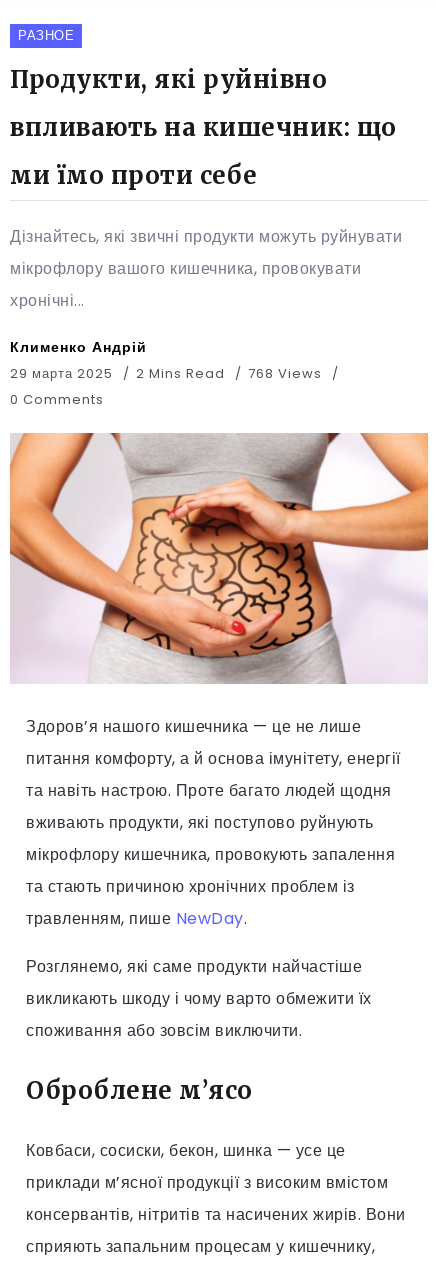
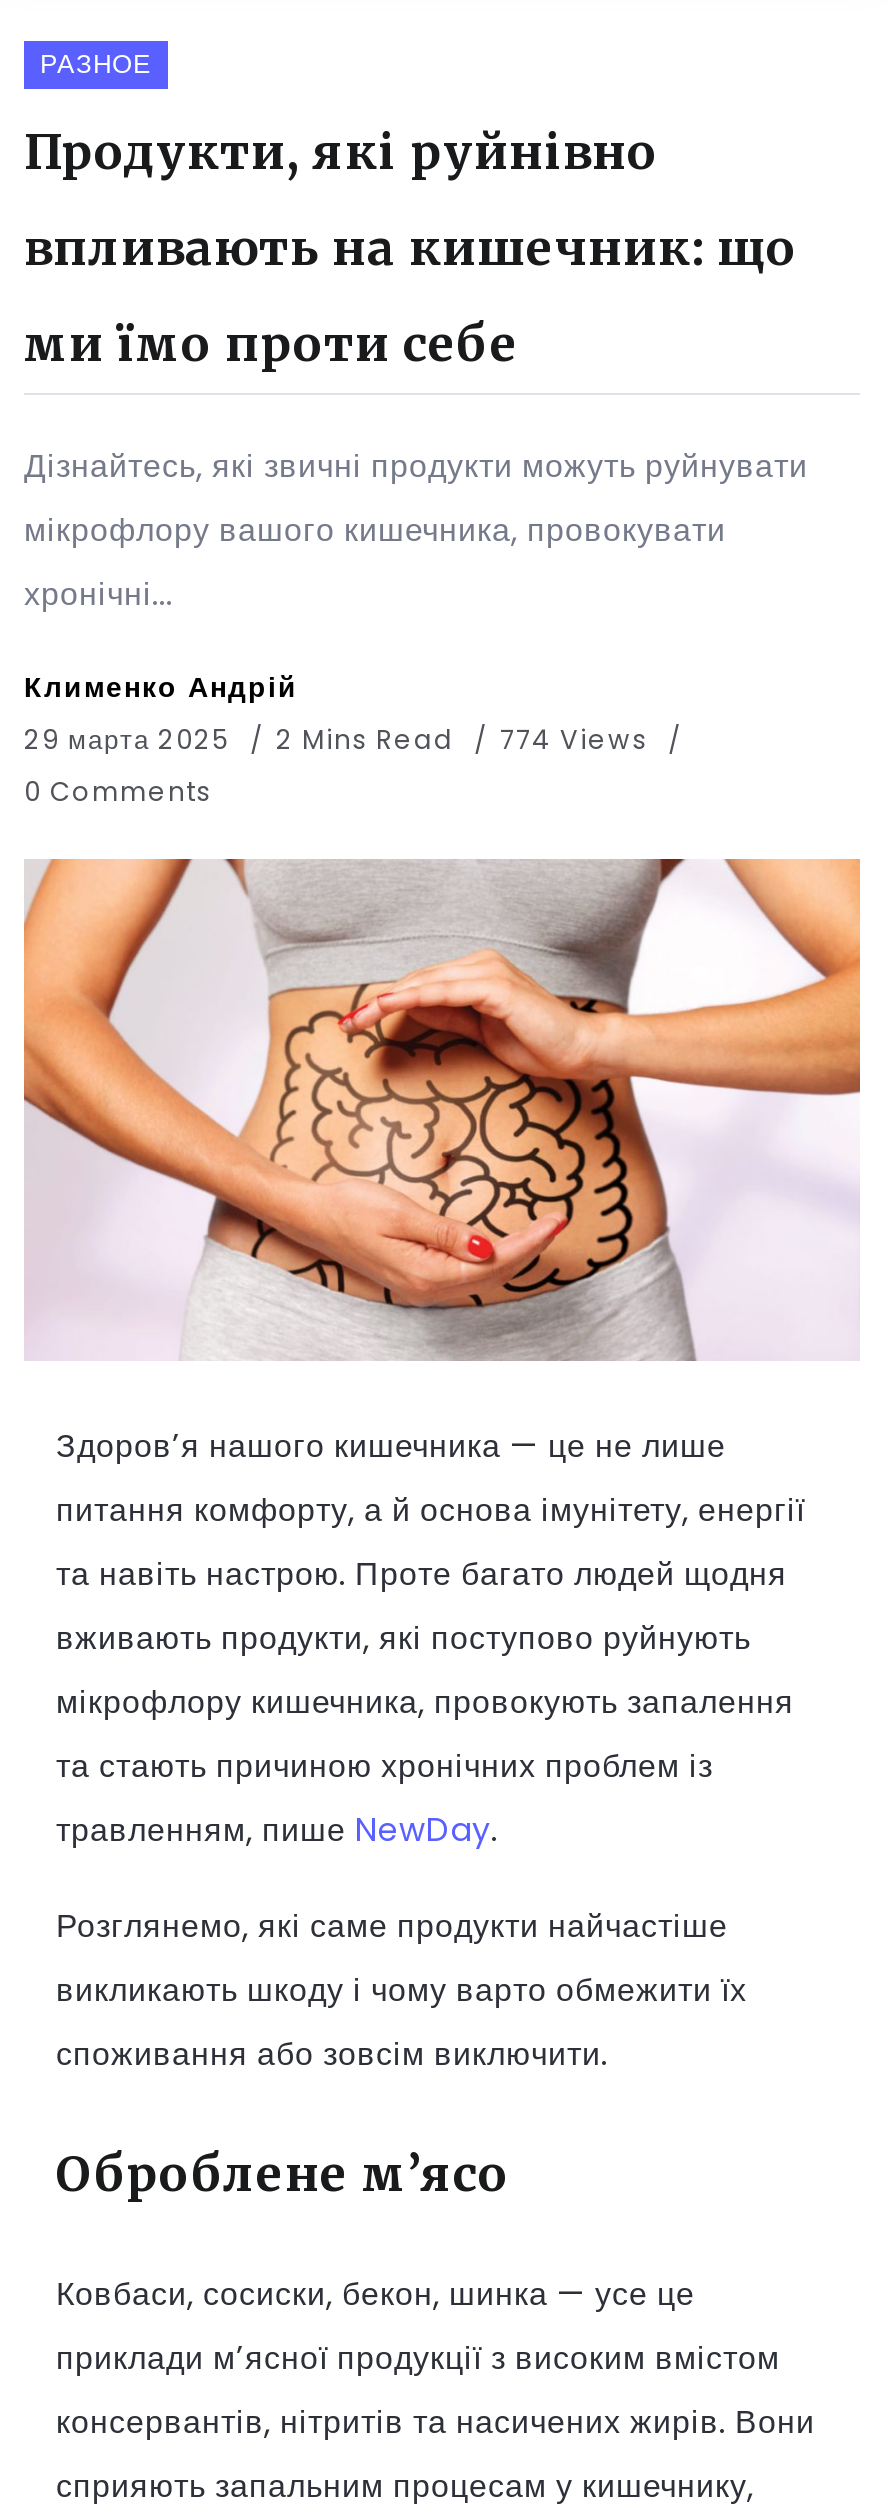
[10,364,322,383] 29 марта 2025 2 Mins Read 768 Views -> [24,721,648,759] 29 марта 2025 2 Mins Read 774 Views

